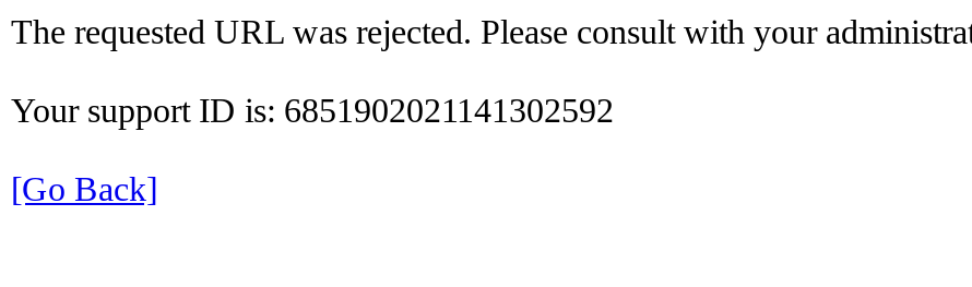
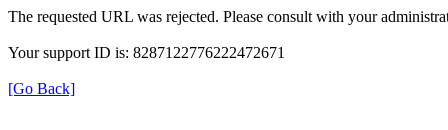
[11,92,614,129] Your support ID is: 6851902021141302592 -> [8,44,285,61] Your support ID is: 8287122776222472671

